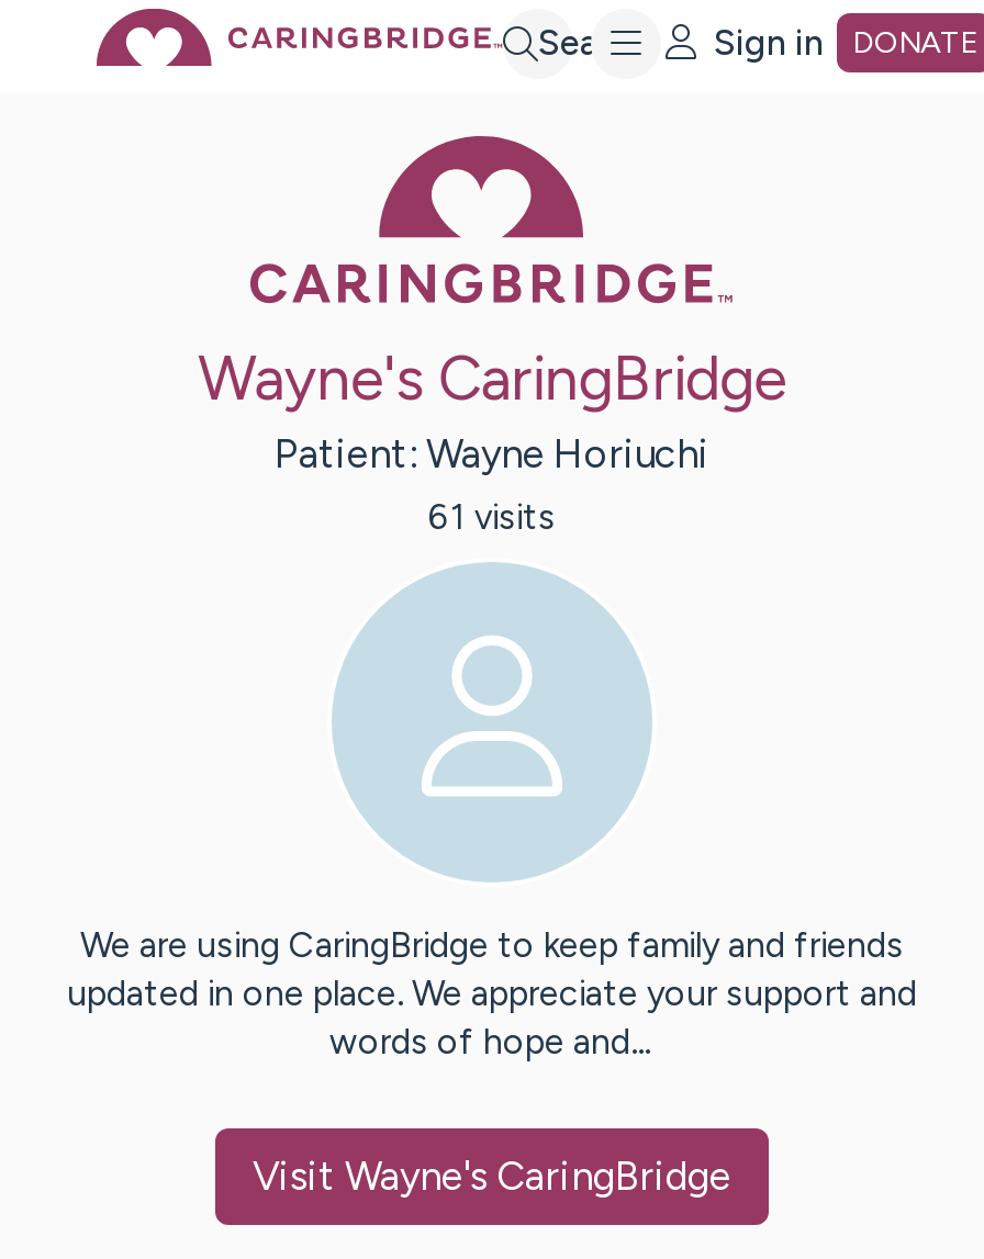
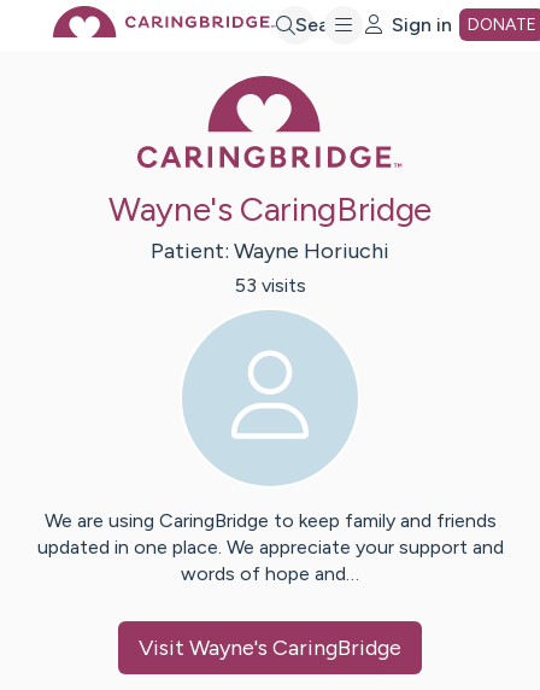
[428,497,556,539] 61 visits -> [234,274,306,297] 53 visits

